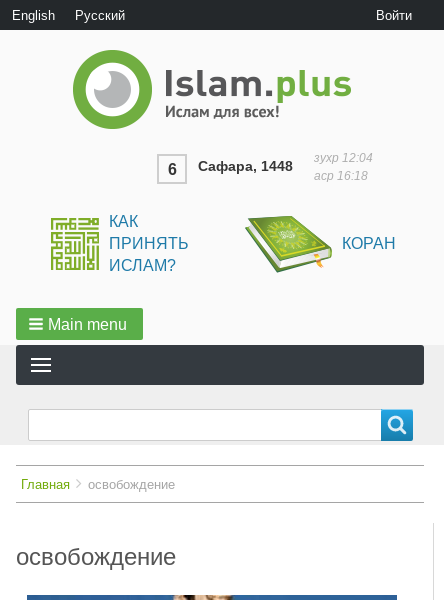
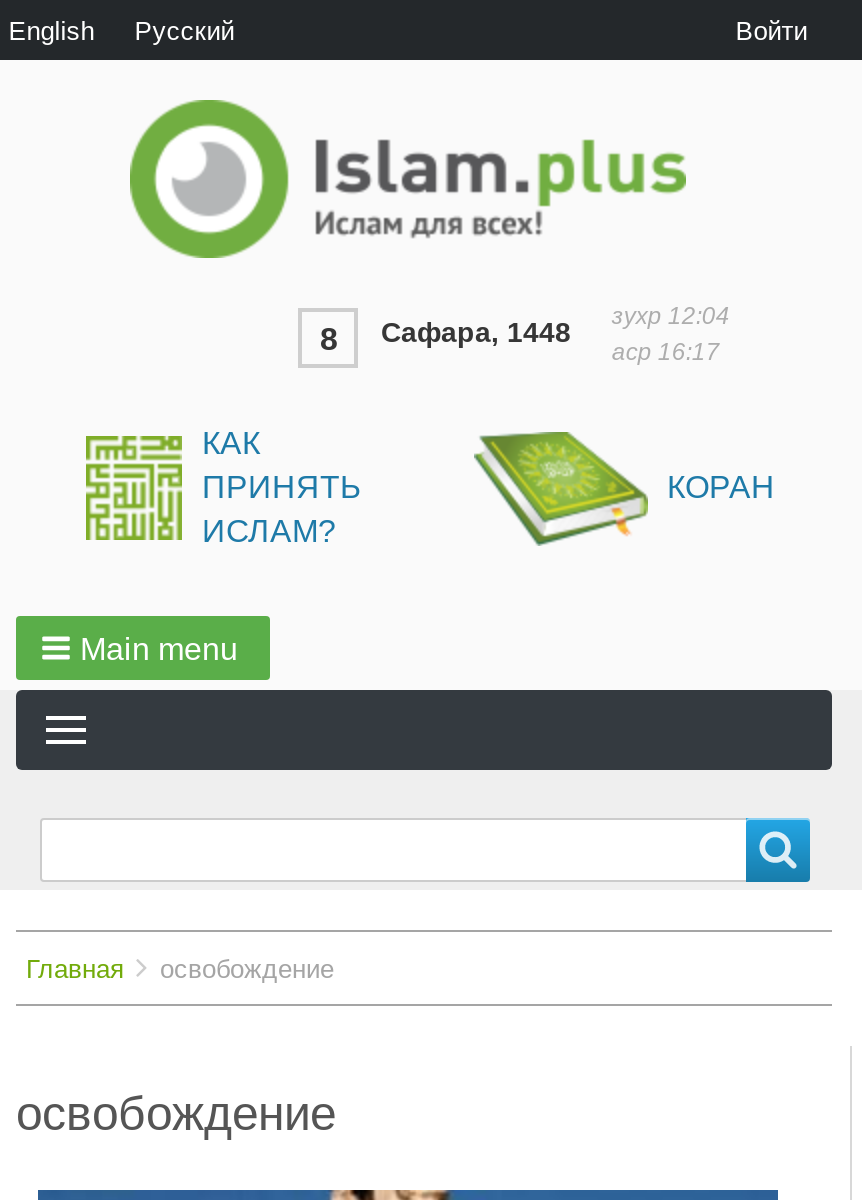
[168,158,293,178] 6 Сафара, 1448 -> [320,316,571,356] 8 Сафара, 1448
[314,169,368,183] аср 16:18 -> [612,338,720,366] аср 16:17

